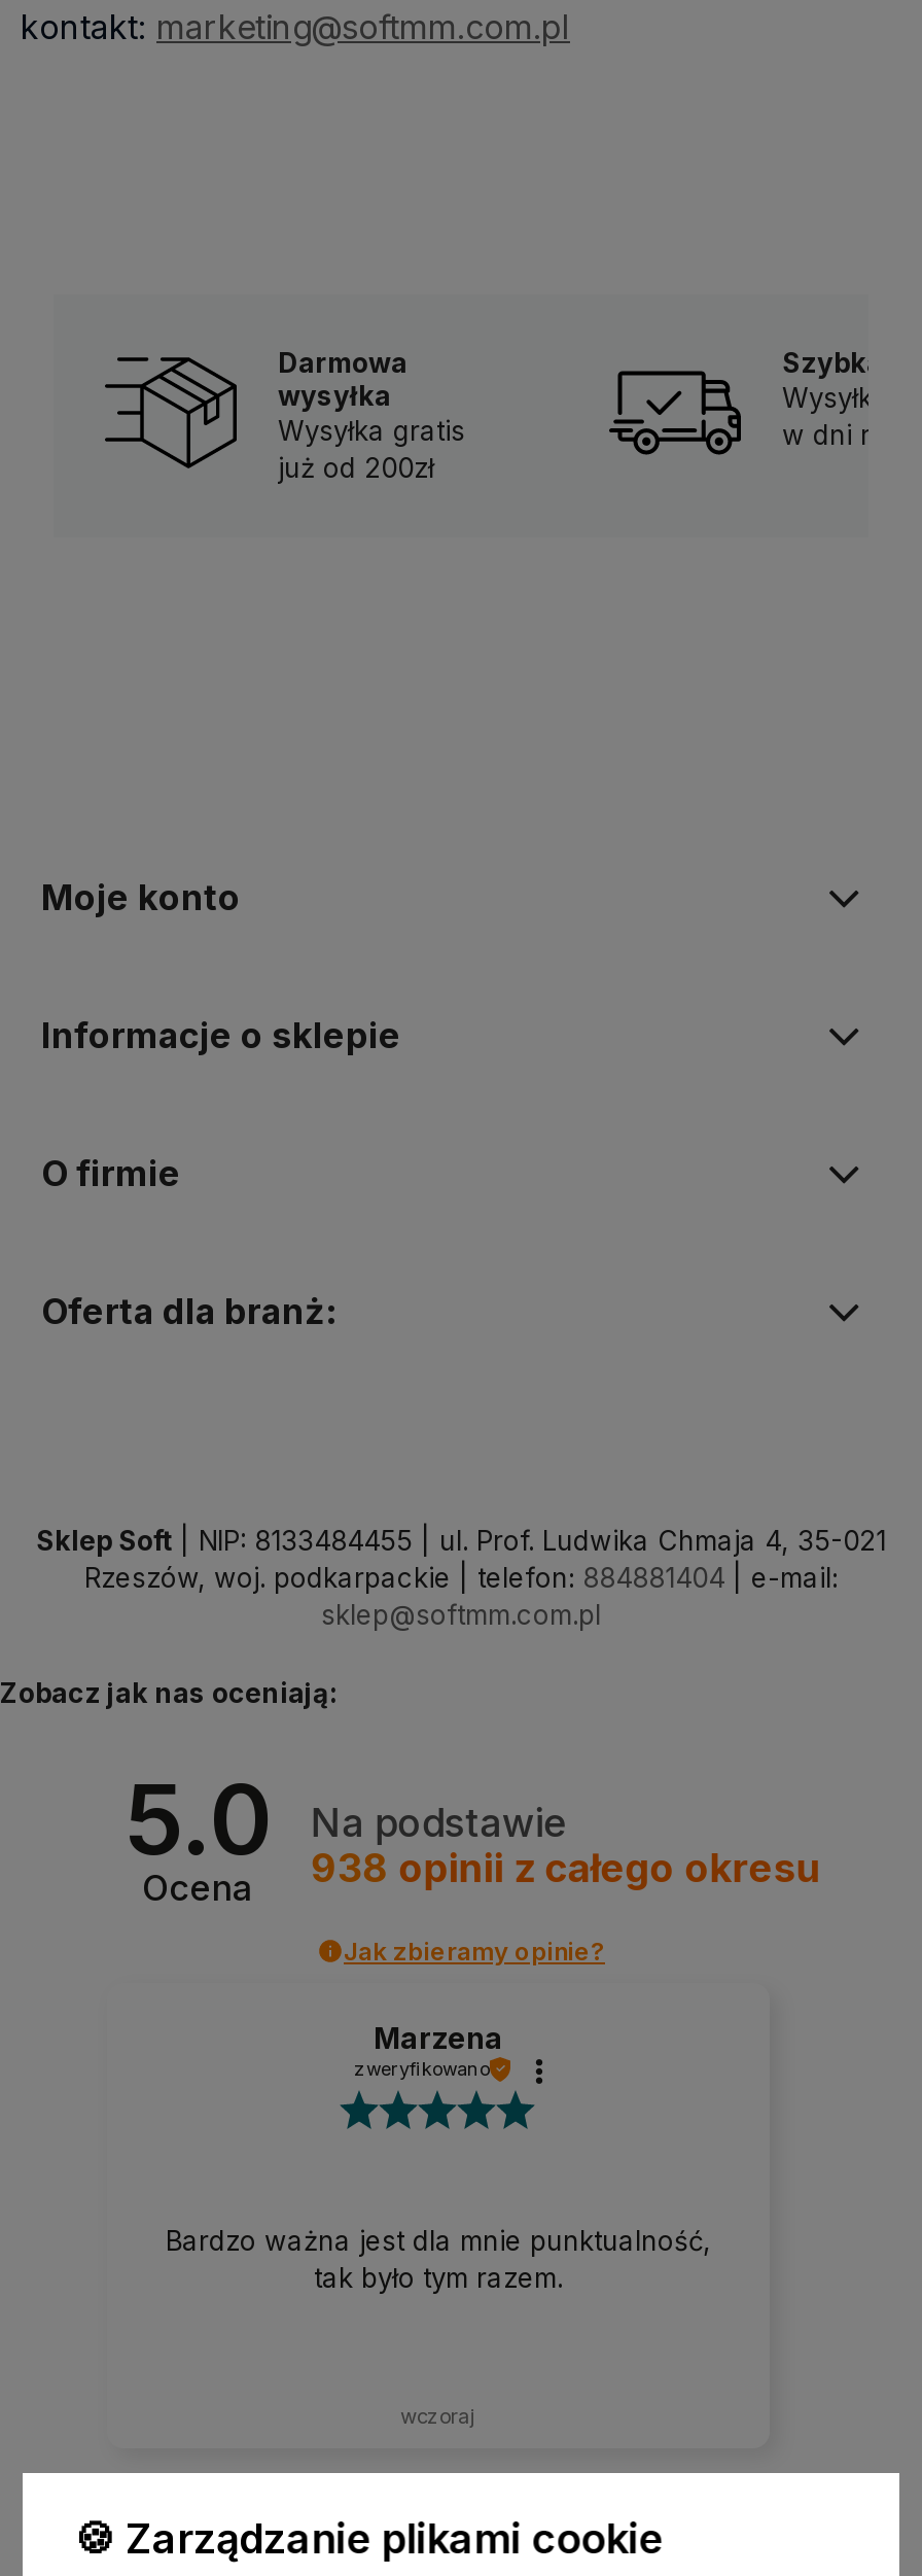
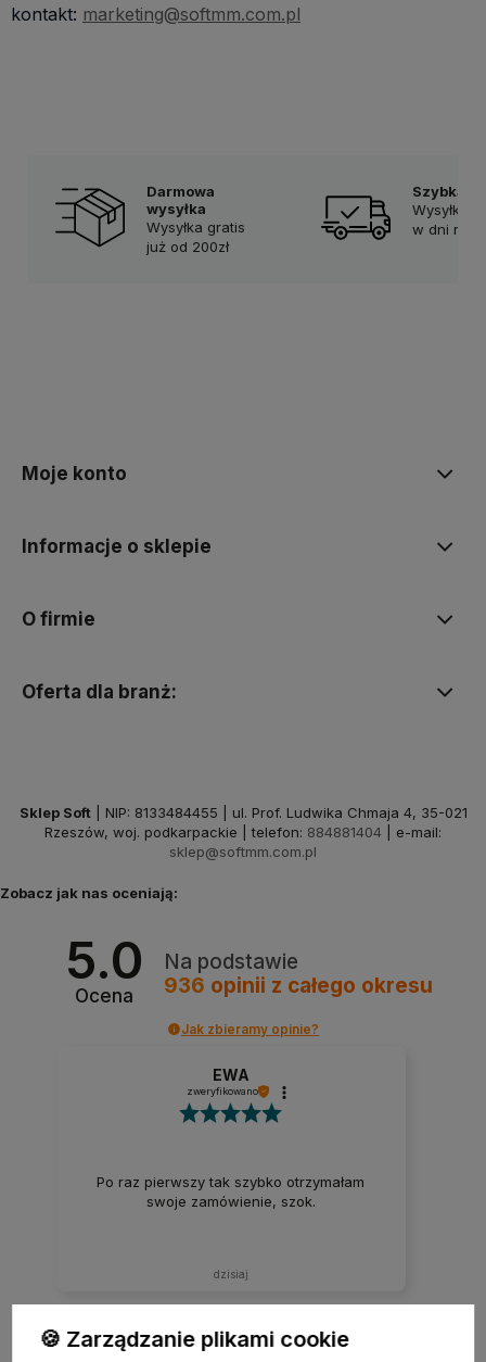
[311,1844,821,1892] 938 opinii z całego okresu -> [164,973,433,998] 936 opinii z całego okresu
[374,2020,503,2055] Marzena -> [213,1066,250,1084] EWA
[166,2224,711,2294] Bardzo ważna jest dla mnie punktualność, | tak było tym razem. -> [97,1173,365,1210] Po raz pierwszy tak szybko otrzymałam | swoje zamówienie, szok.
[400,2403,476,2428] wczoraj -> [214,1268,248,1281] dzisiaj

